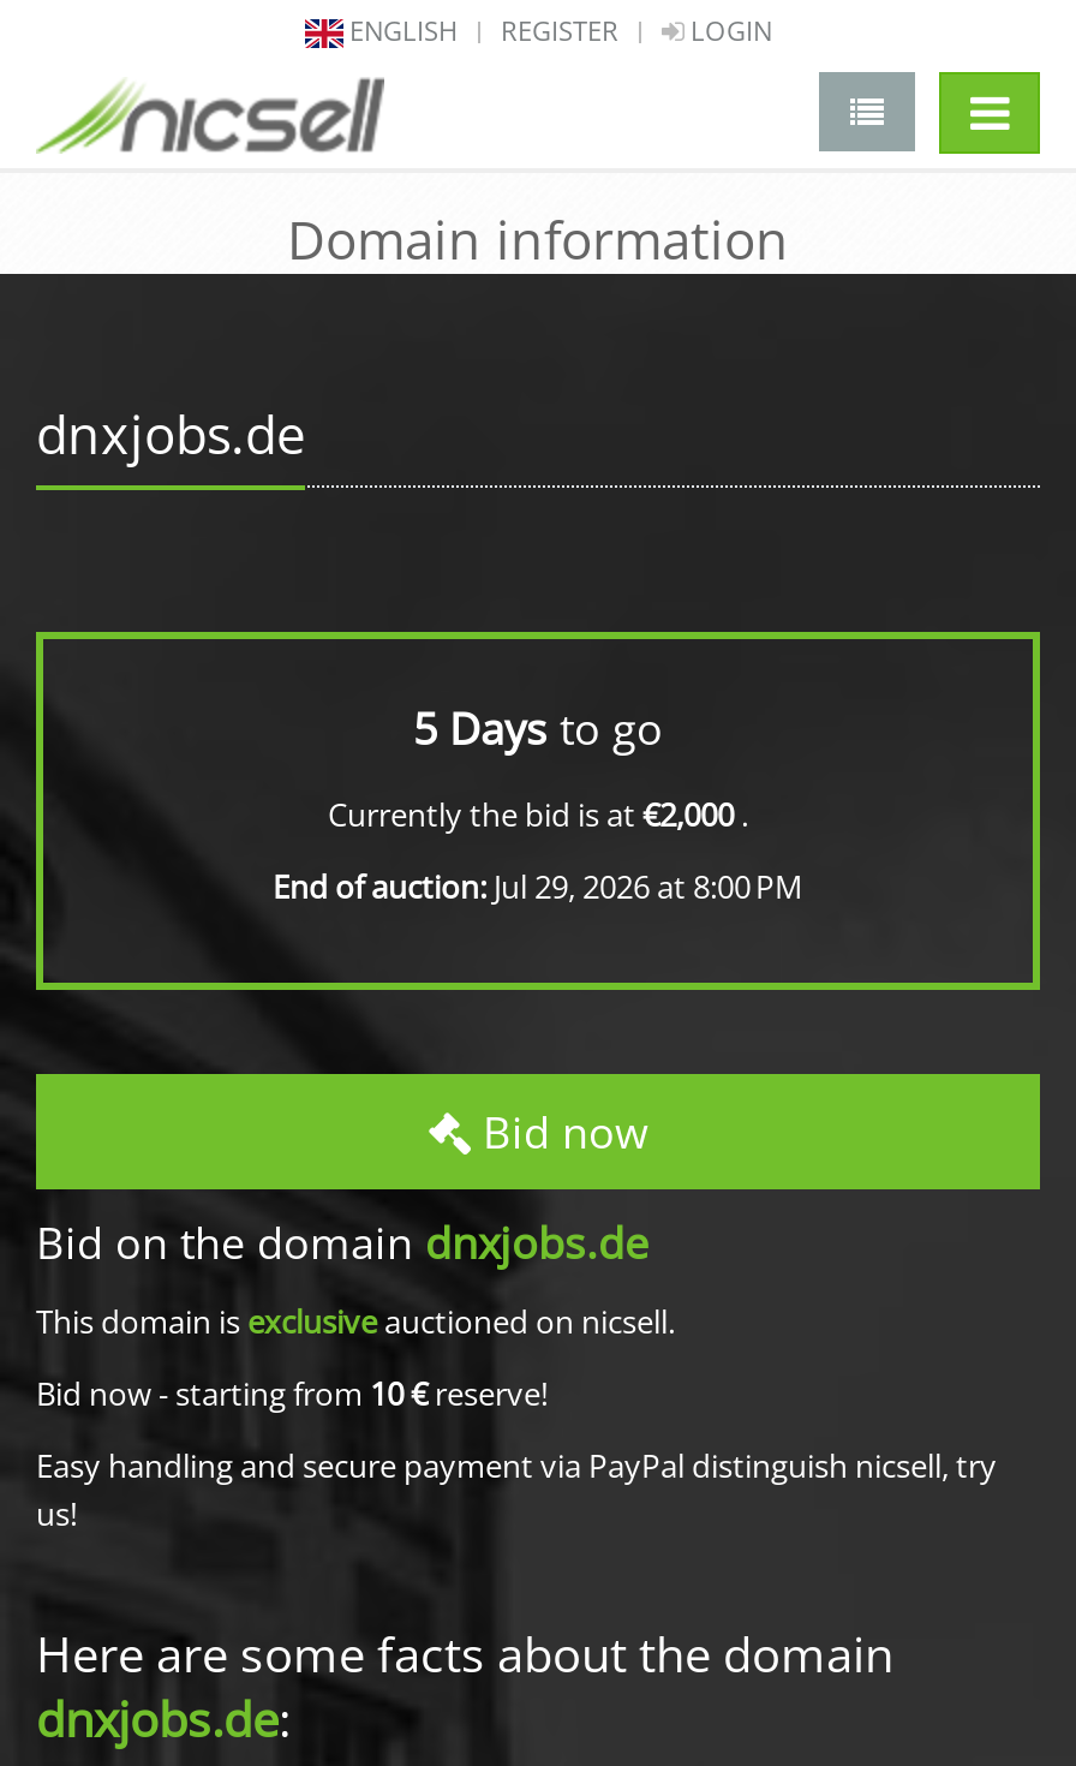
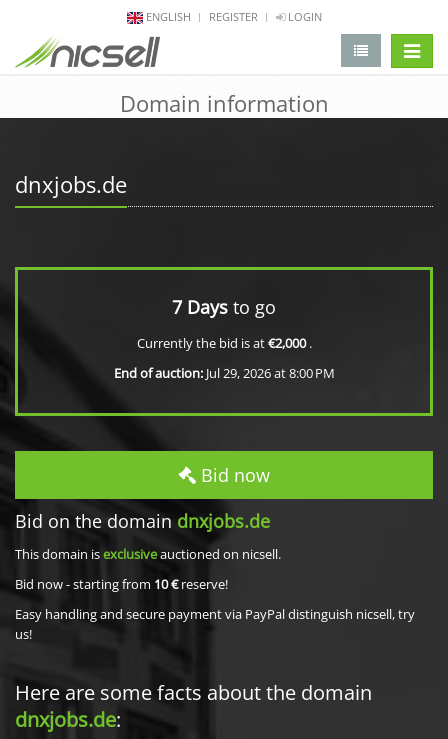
[413,699,663,757] 5 Days to go -> [172,295,276,319] 7 Days to go

